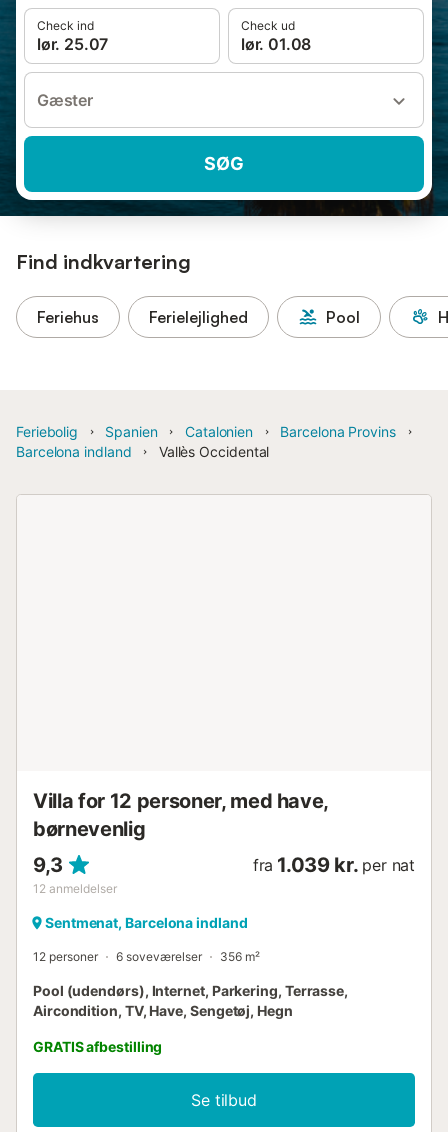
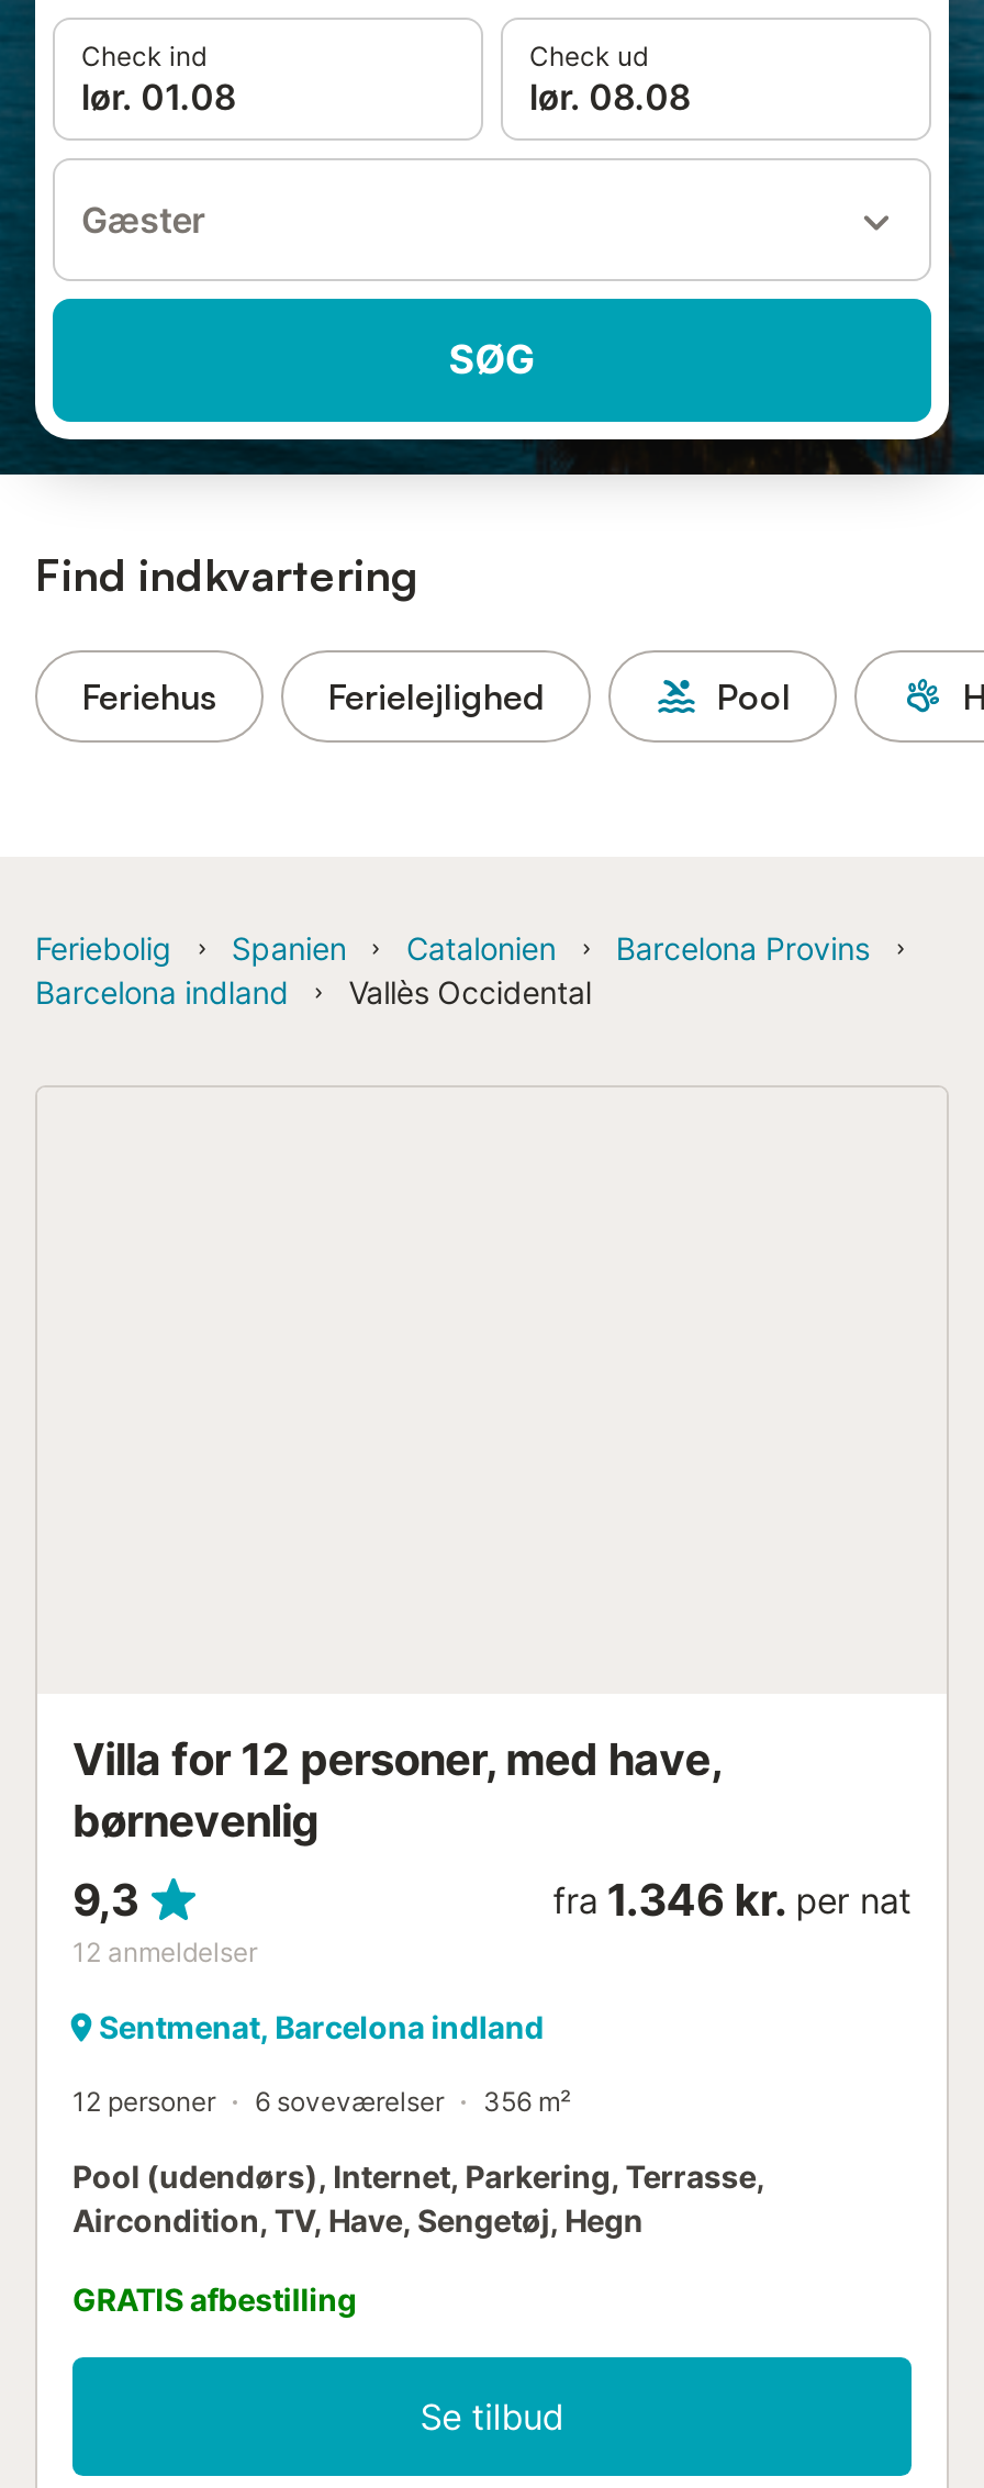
[37,34,108,54] lør. 25.07 -> [81,75,235,119] lør. 01.08
[241,34,311,54] lør. 01.08 -> [529,75,690,119] lør. 08.08
[253,853,415,877] fra 1.039 kr. per nat -> [553,1874,912,1927] fra 1.346 kr. per nat

